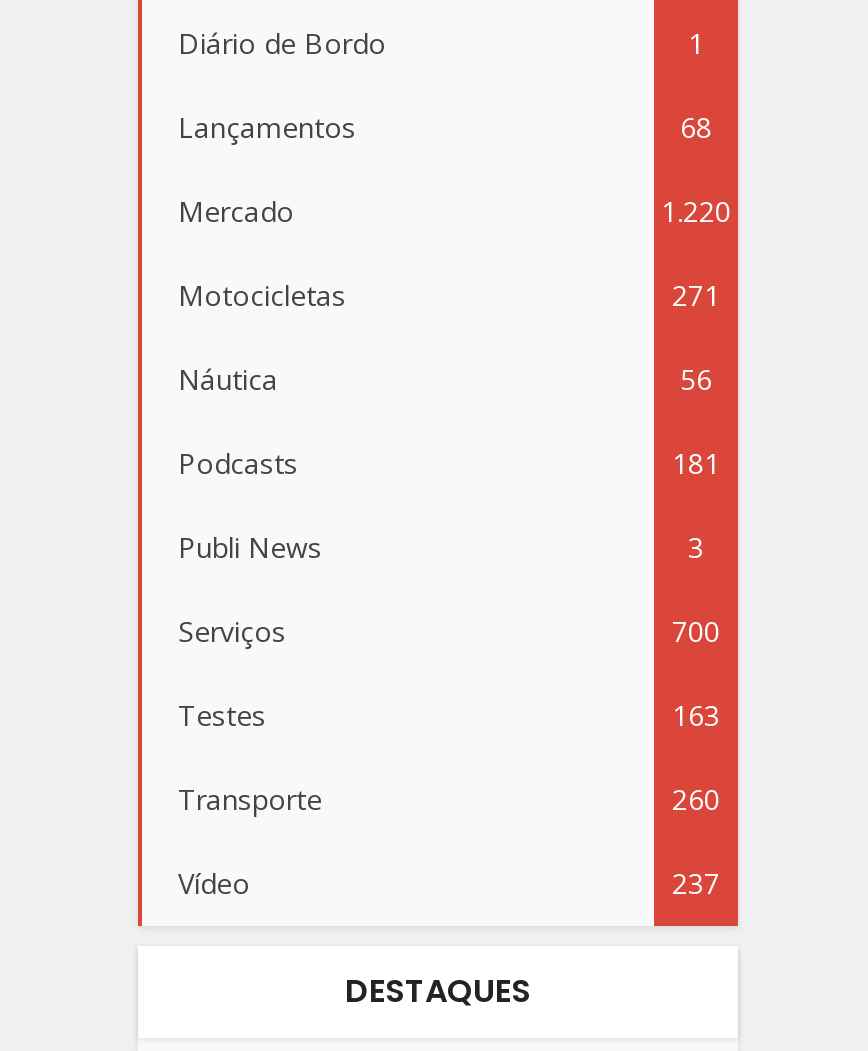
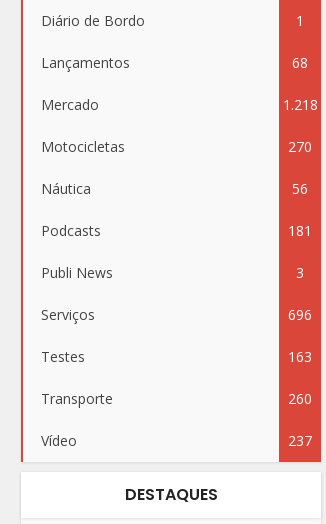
[661,193,731,231] 1.220 -> [282,95,317,114] 1.218
[672,277,720,315] 271 -> [288,137,312,156] 270
[672,613,720,651] 700 -> [288,305,312,324] 696

